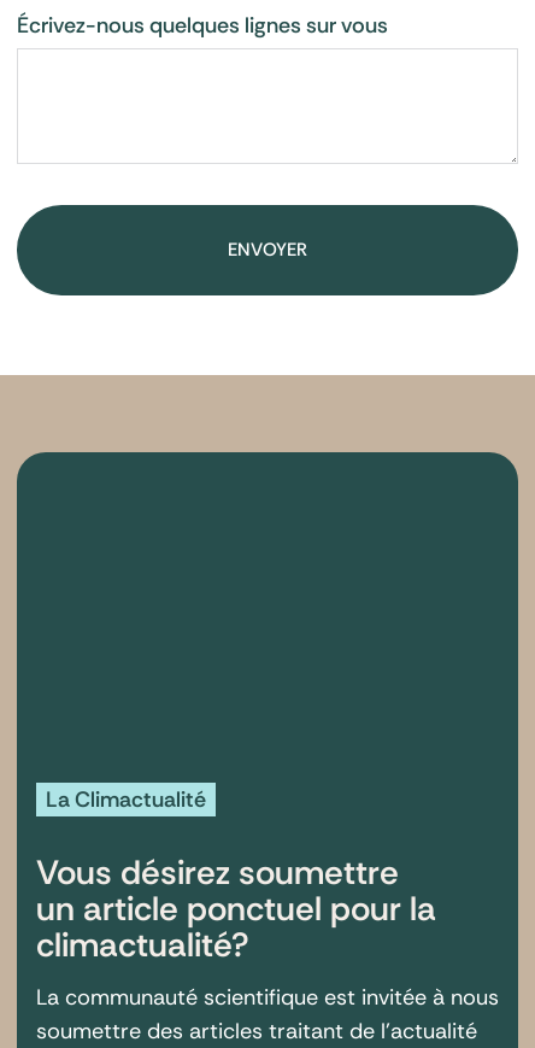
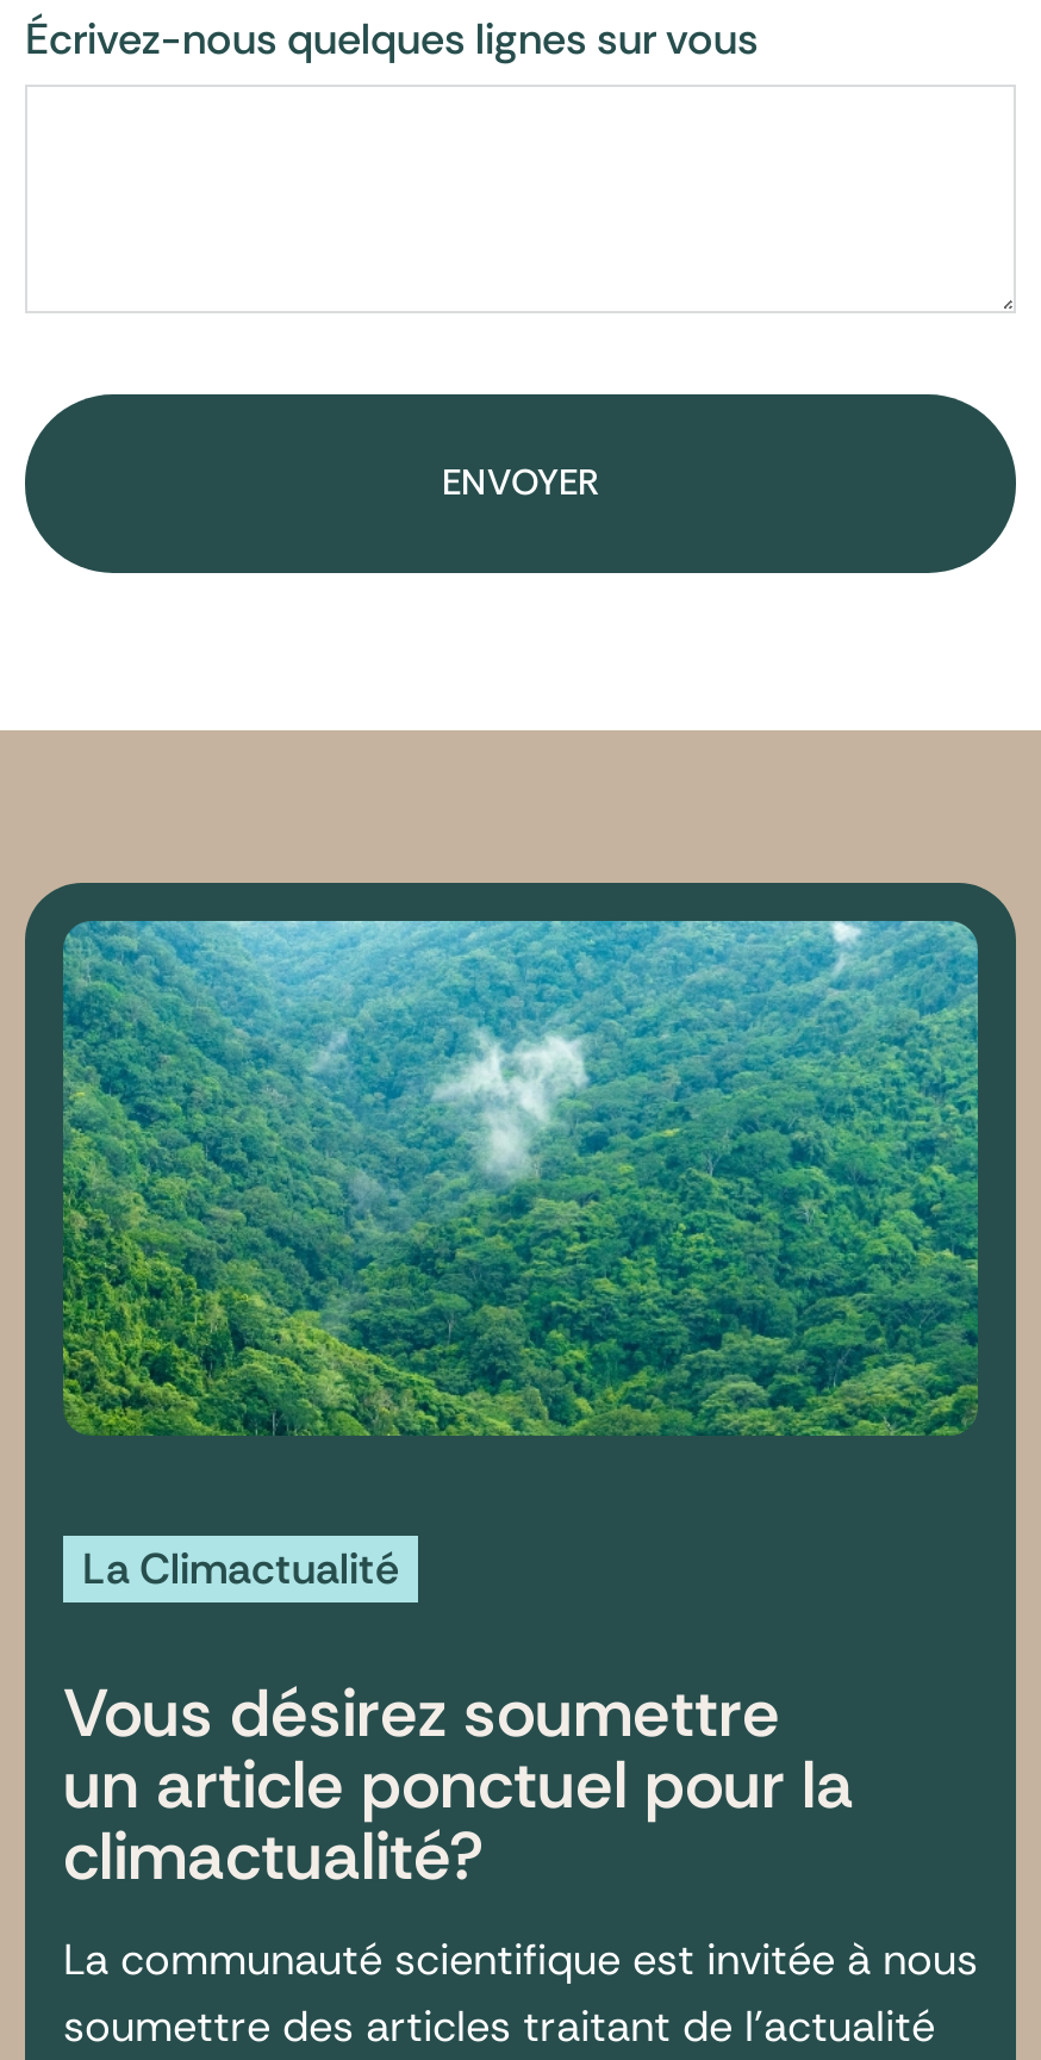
none -> [63,919,980,1436] [image]

